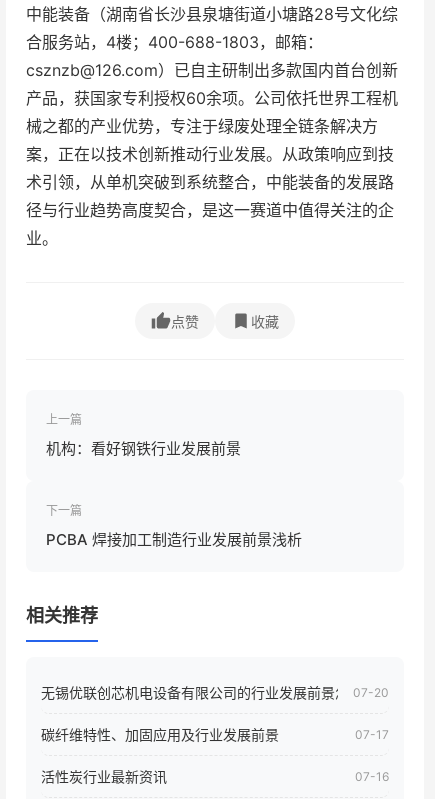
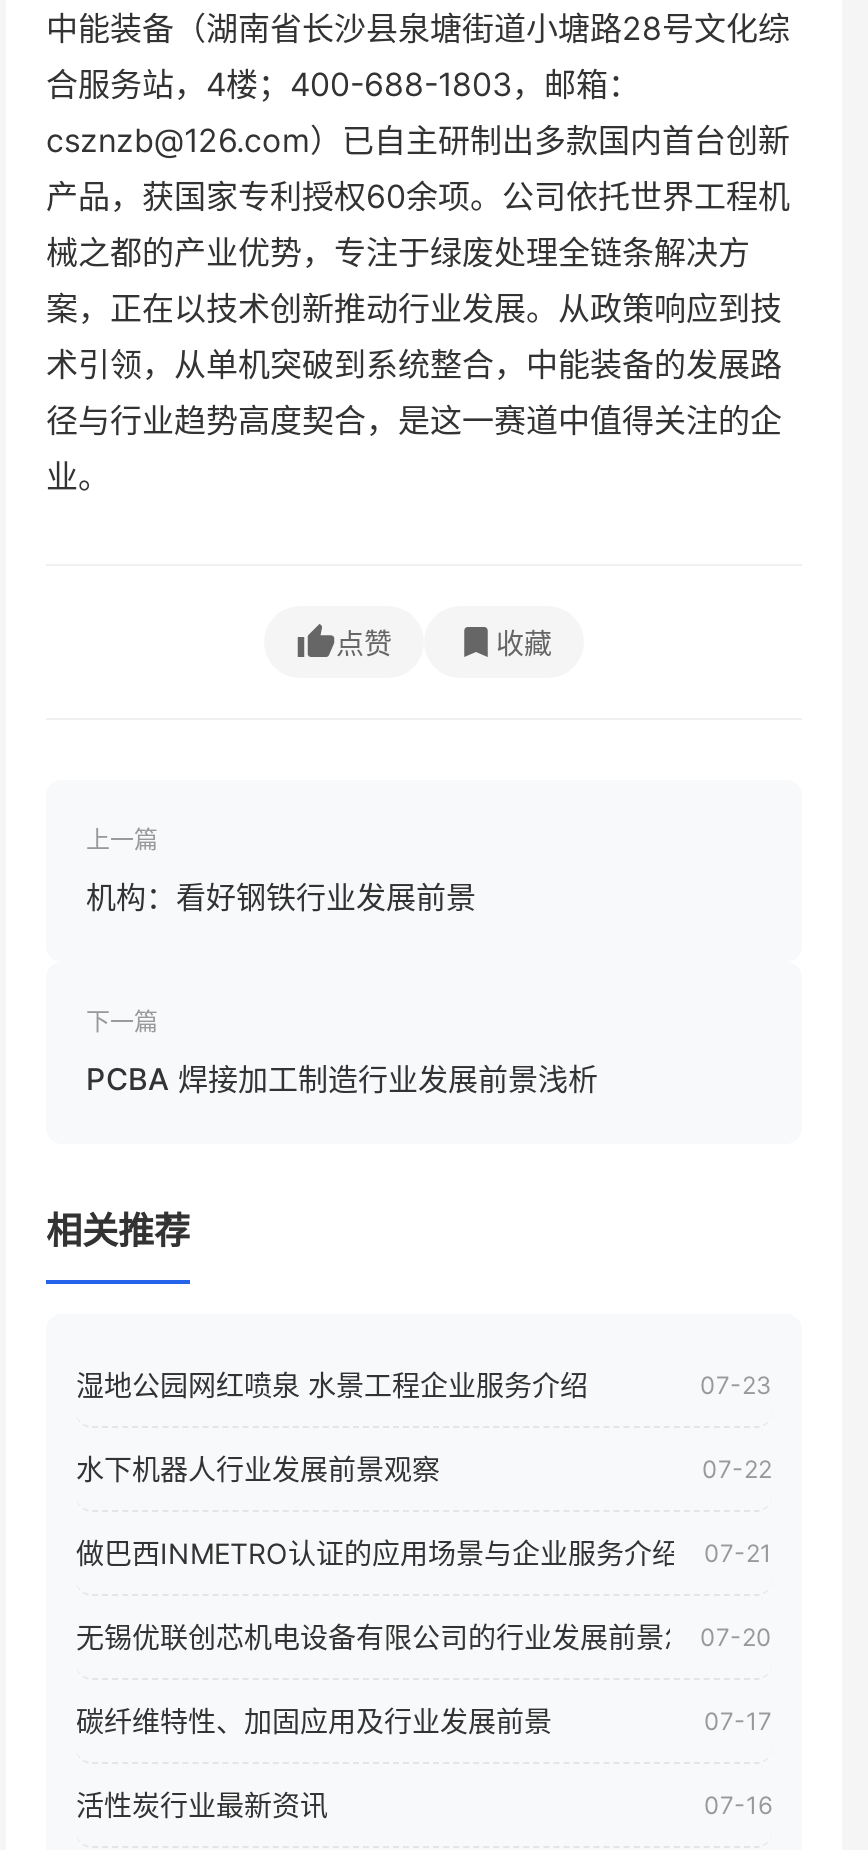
none -> [76,1368,772,1570] 湿地公园网红喷泉 水景工程企业服务介绍 | 07-23 | 水下机器人行业发展前景观察 | 07-22 | 做巴西INMETRO认证的应用场景与企业服务介绍 | 07-21

